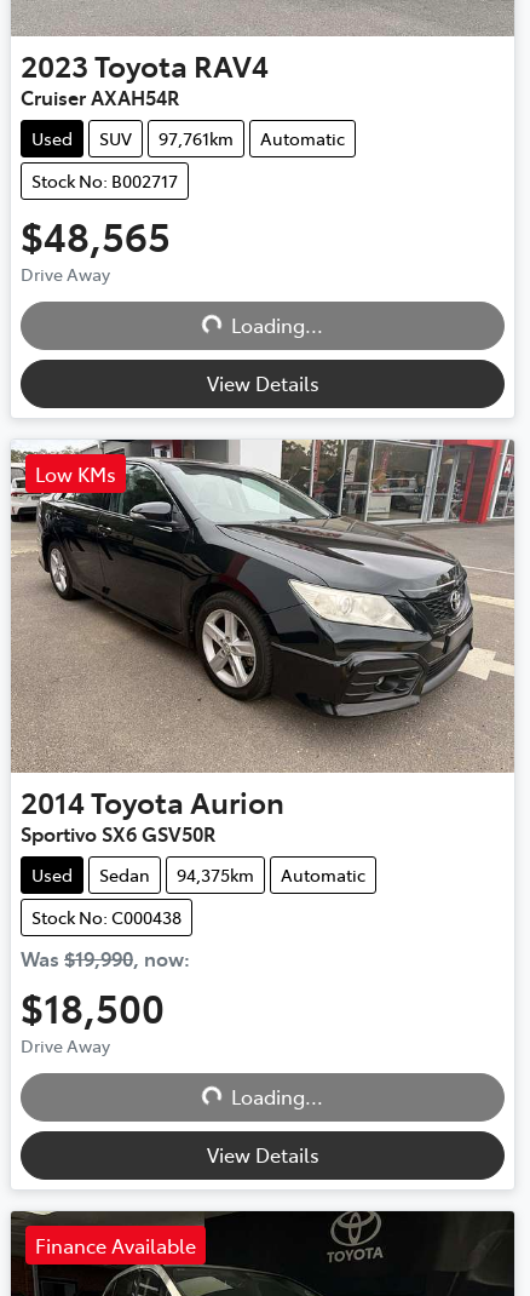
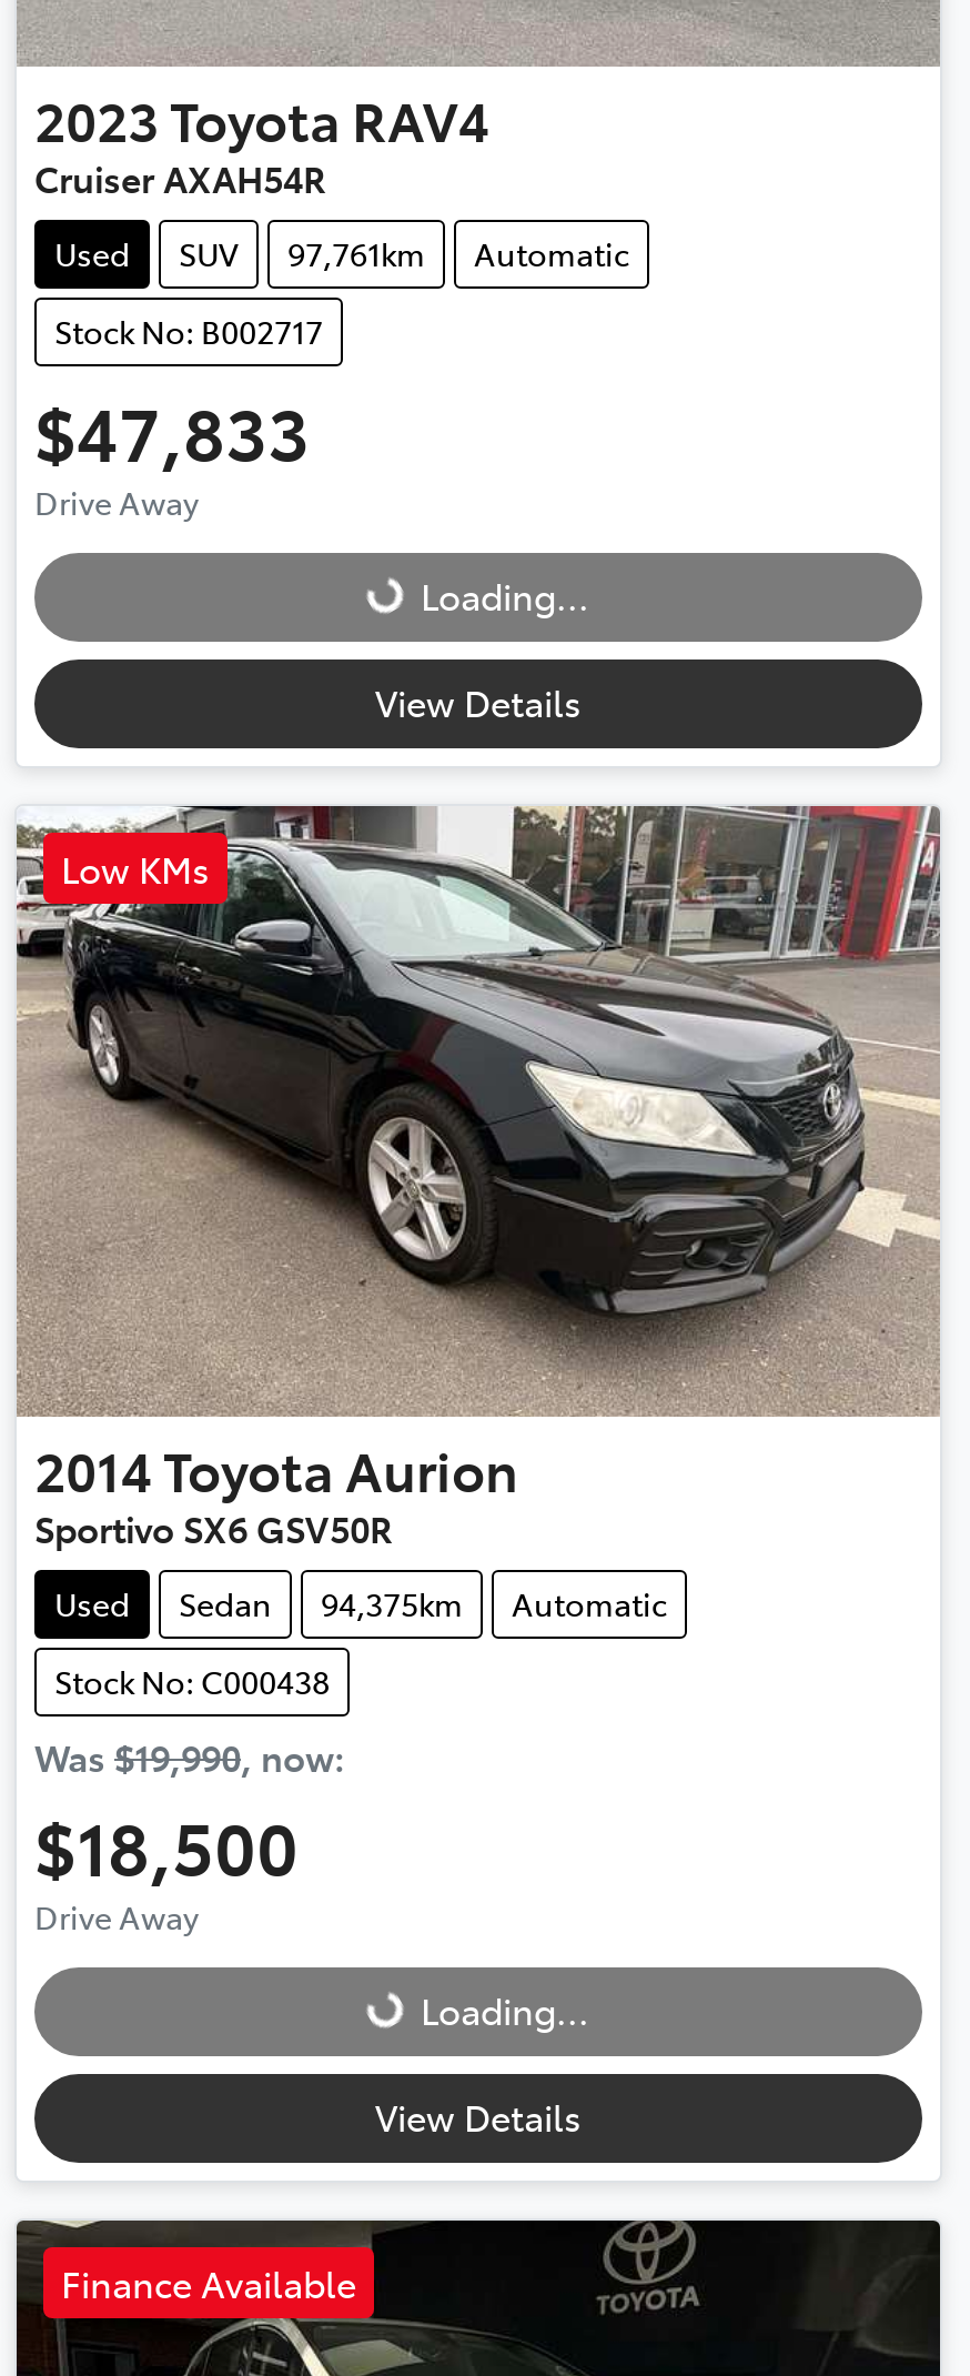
[21,209,171,262] $48,565 -> [34,383,310,481] $47,833

